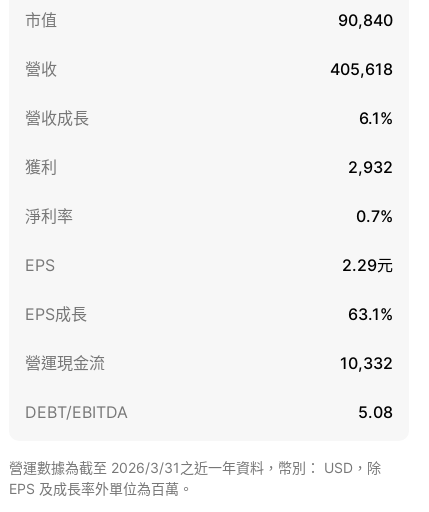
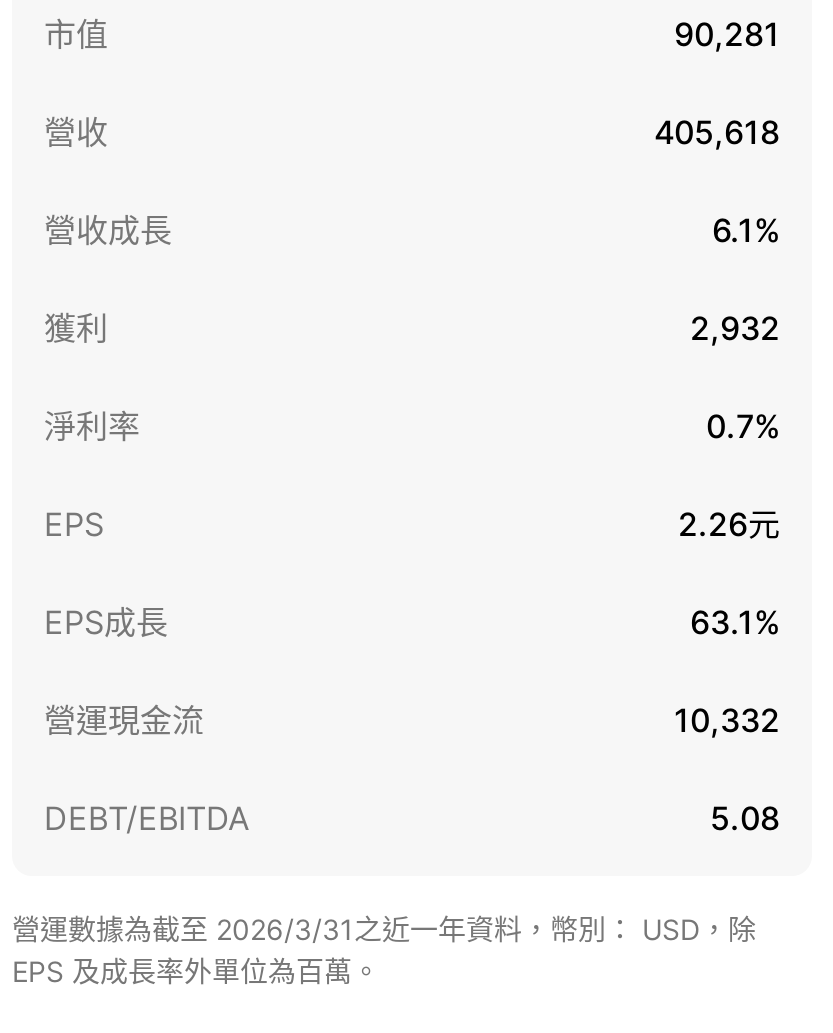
[338,10,393,30] 90,840 -> [674,14,780,54] 90,281
[342,255,393,275] 2.29元 -> [678,504,780,544] 2.26元

